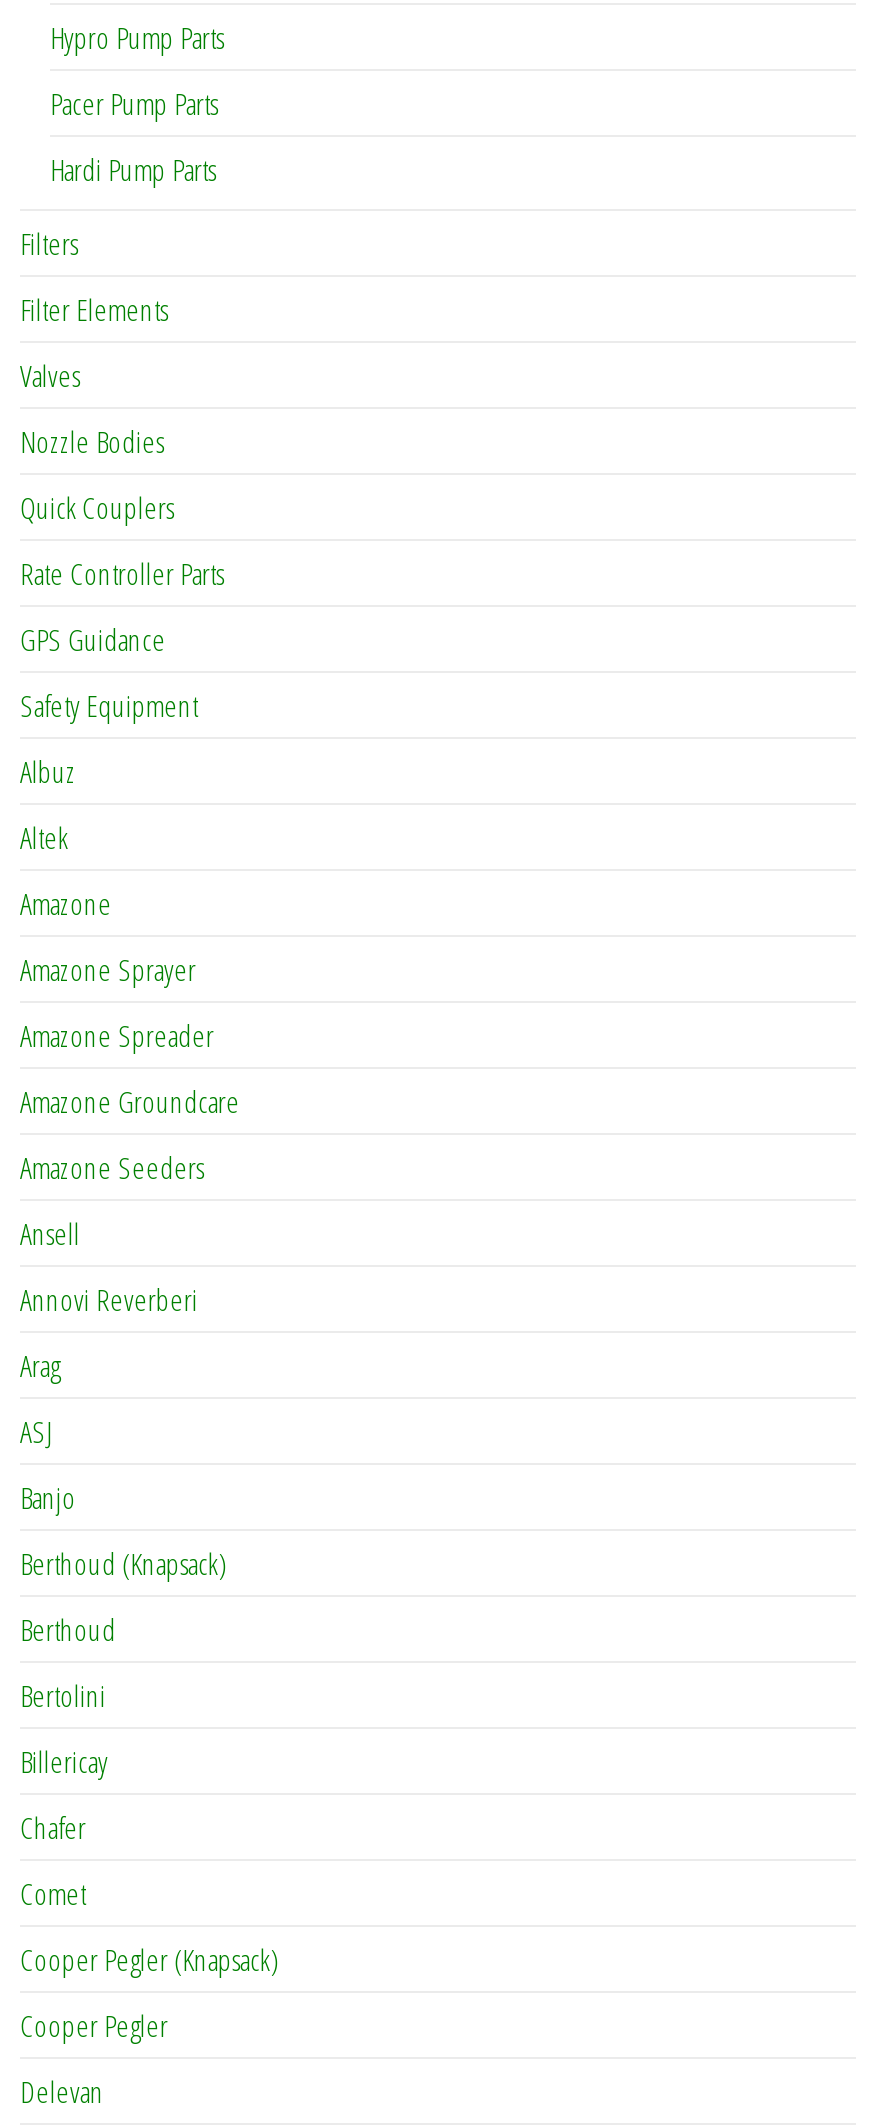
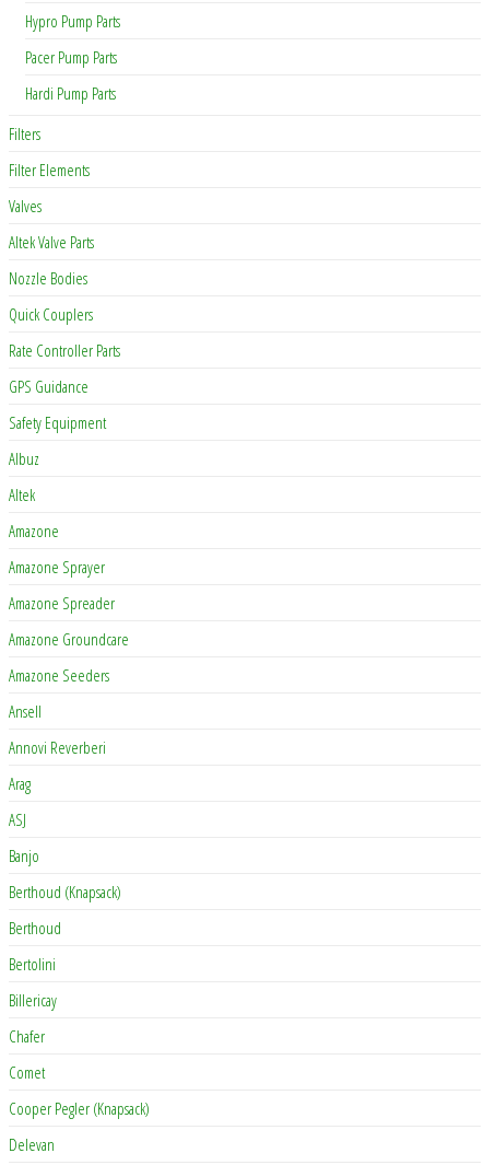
none -> [9,230,94,252] Altek Valve Parts
moved [20,421,278,1979] -> [9,266,150,1119]: Nozzle Bodies | Quick Couplers | Rate Controller Parts | ... | Comet | Cooper Pegler (Knapsack)
[20,2005,168,2045] Cooper Pegler -> none

